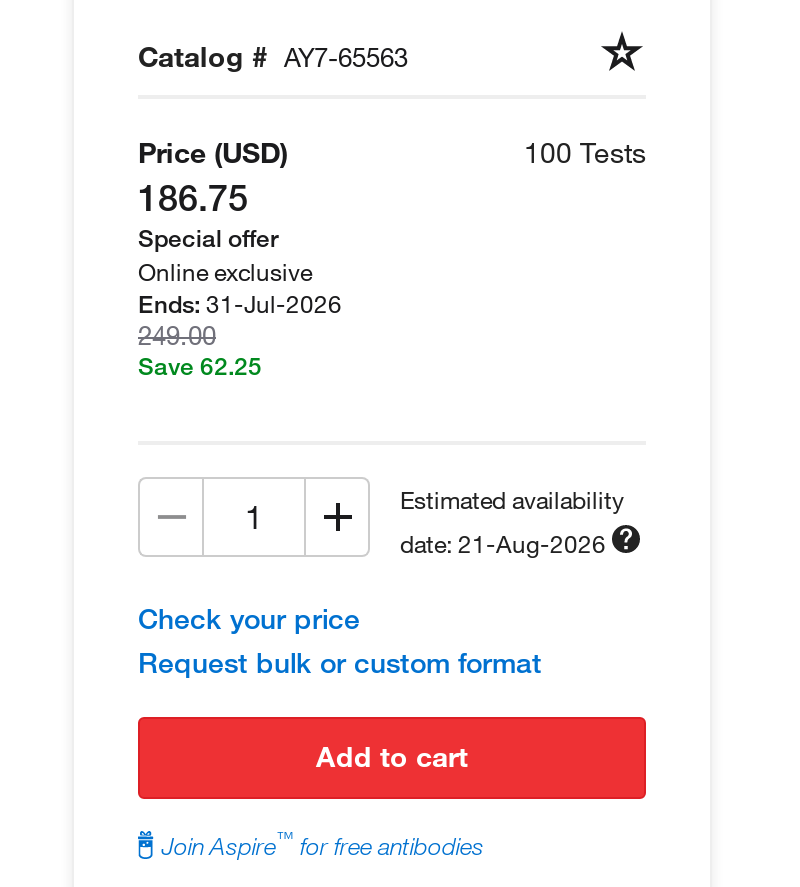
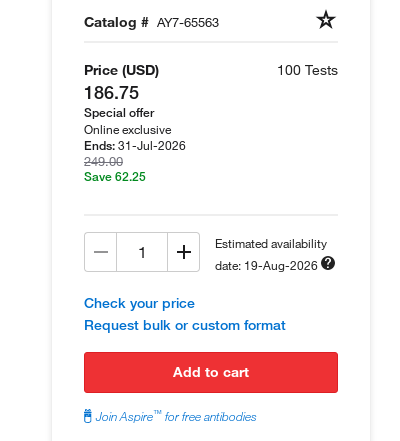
[400,527,606,559] date: 21-Aug-2026 -> [215,257,318,273] date: 19-Aug-2026

